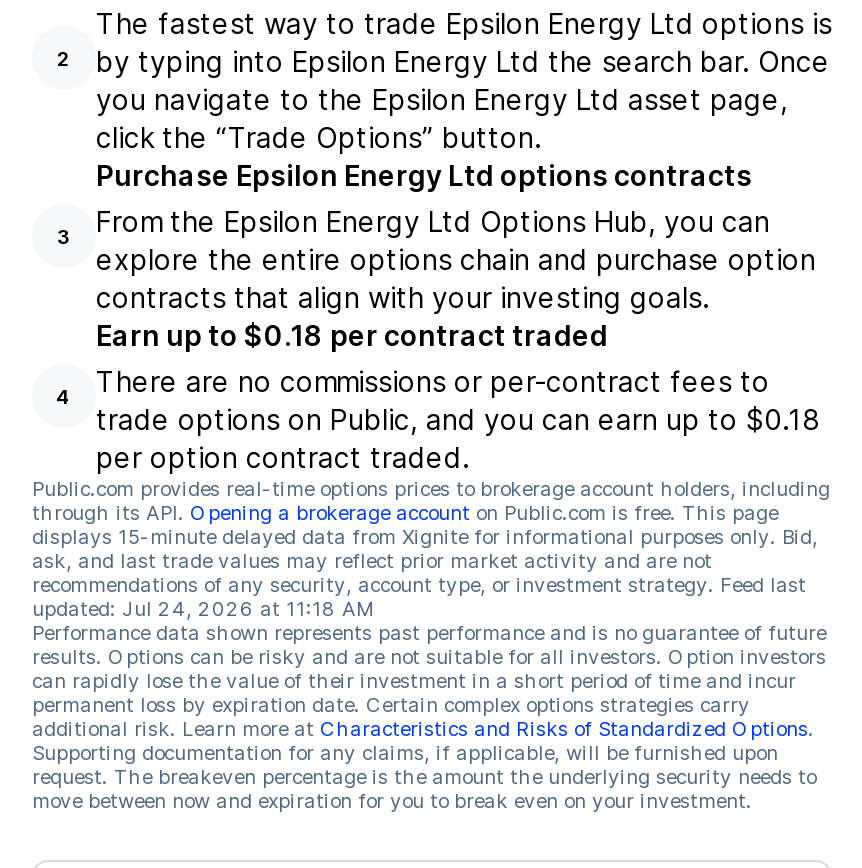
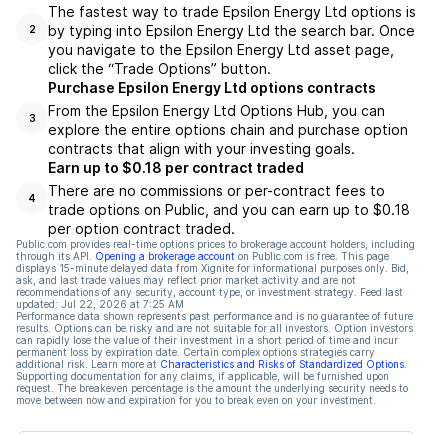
[32,596,374,620] updated: Jul 24, 2026 at 11:18 AM -> [16,298,184,310] updated: Jul 22, 2026 at 7:25 AM

